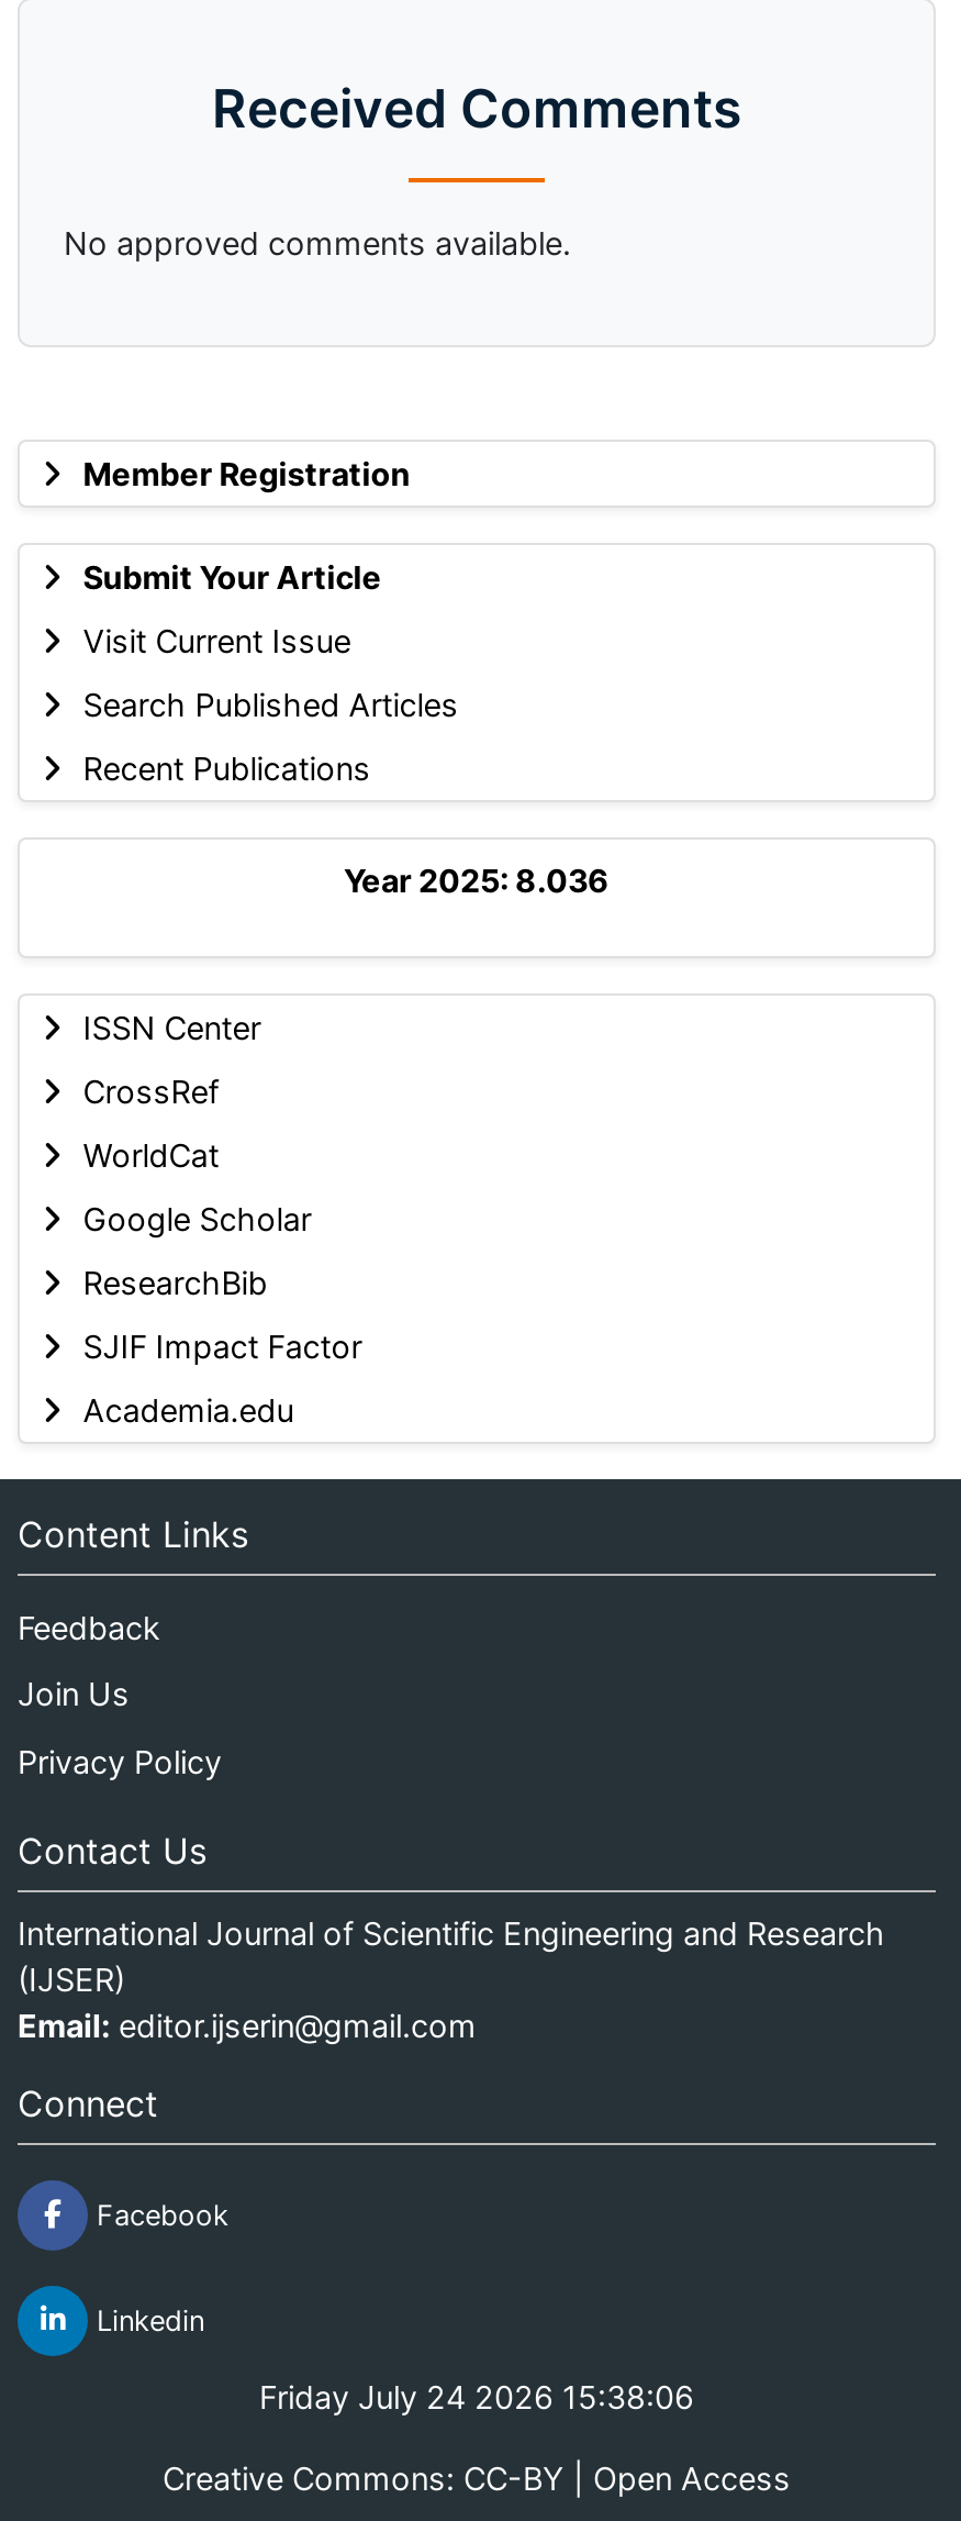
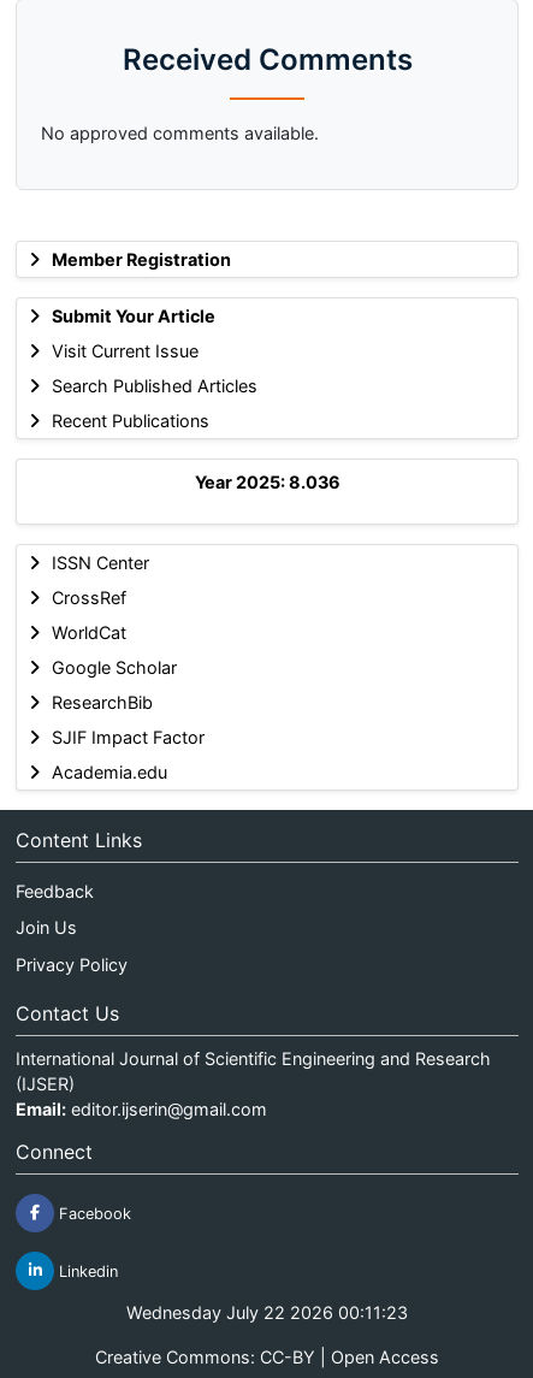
[259,2378,694,2415] Friday July 24 2026 15:38:06 -> [126,1302,408,1322] Wednesday July 22 2026 00:11:23

